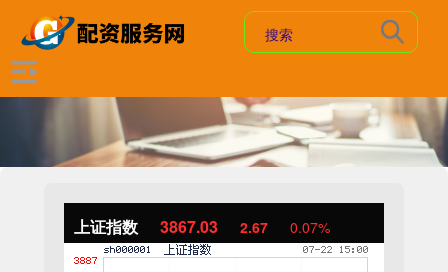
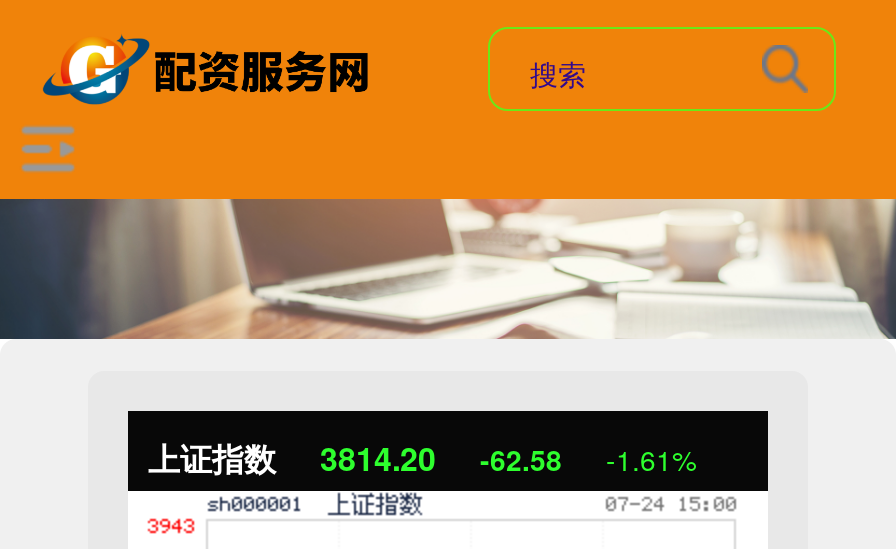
[160,215,218,238] 3867.03 -> [320,435,436,481] 3814.20
[240,217,268,237] 2.67 -> [480,439,562,479] -62.58
[290,217,330,237] 0.07% -> [606,439,696,479] -1.61%

